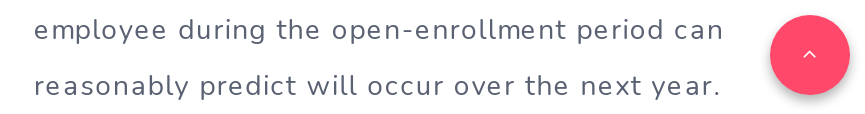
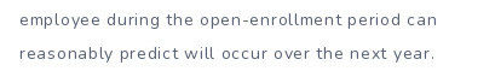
[766,13,854,103] [image] -> none

